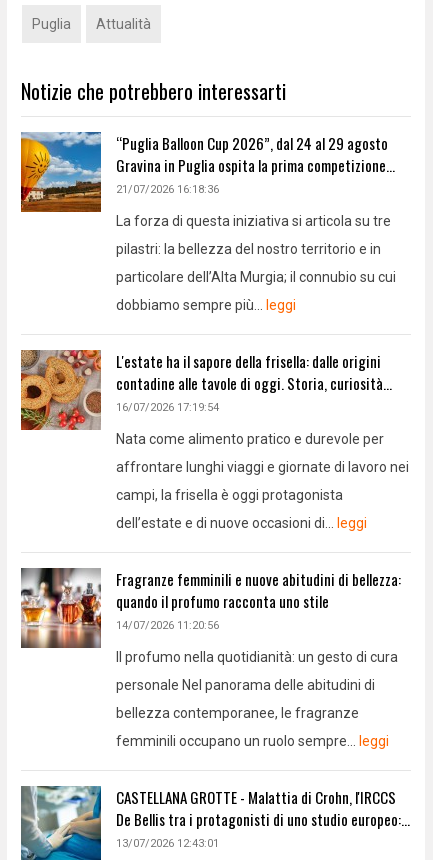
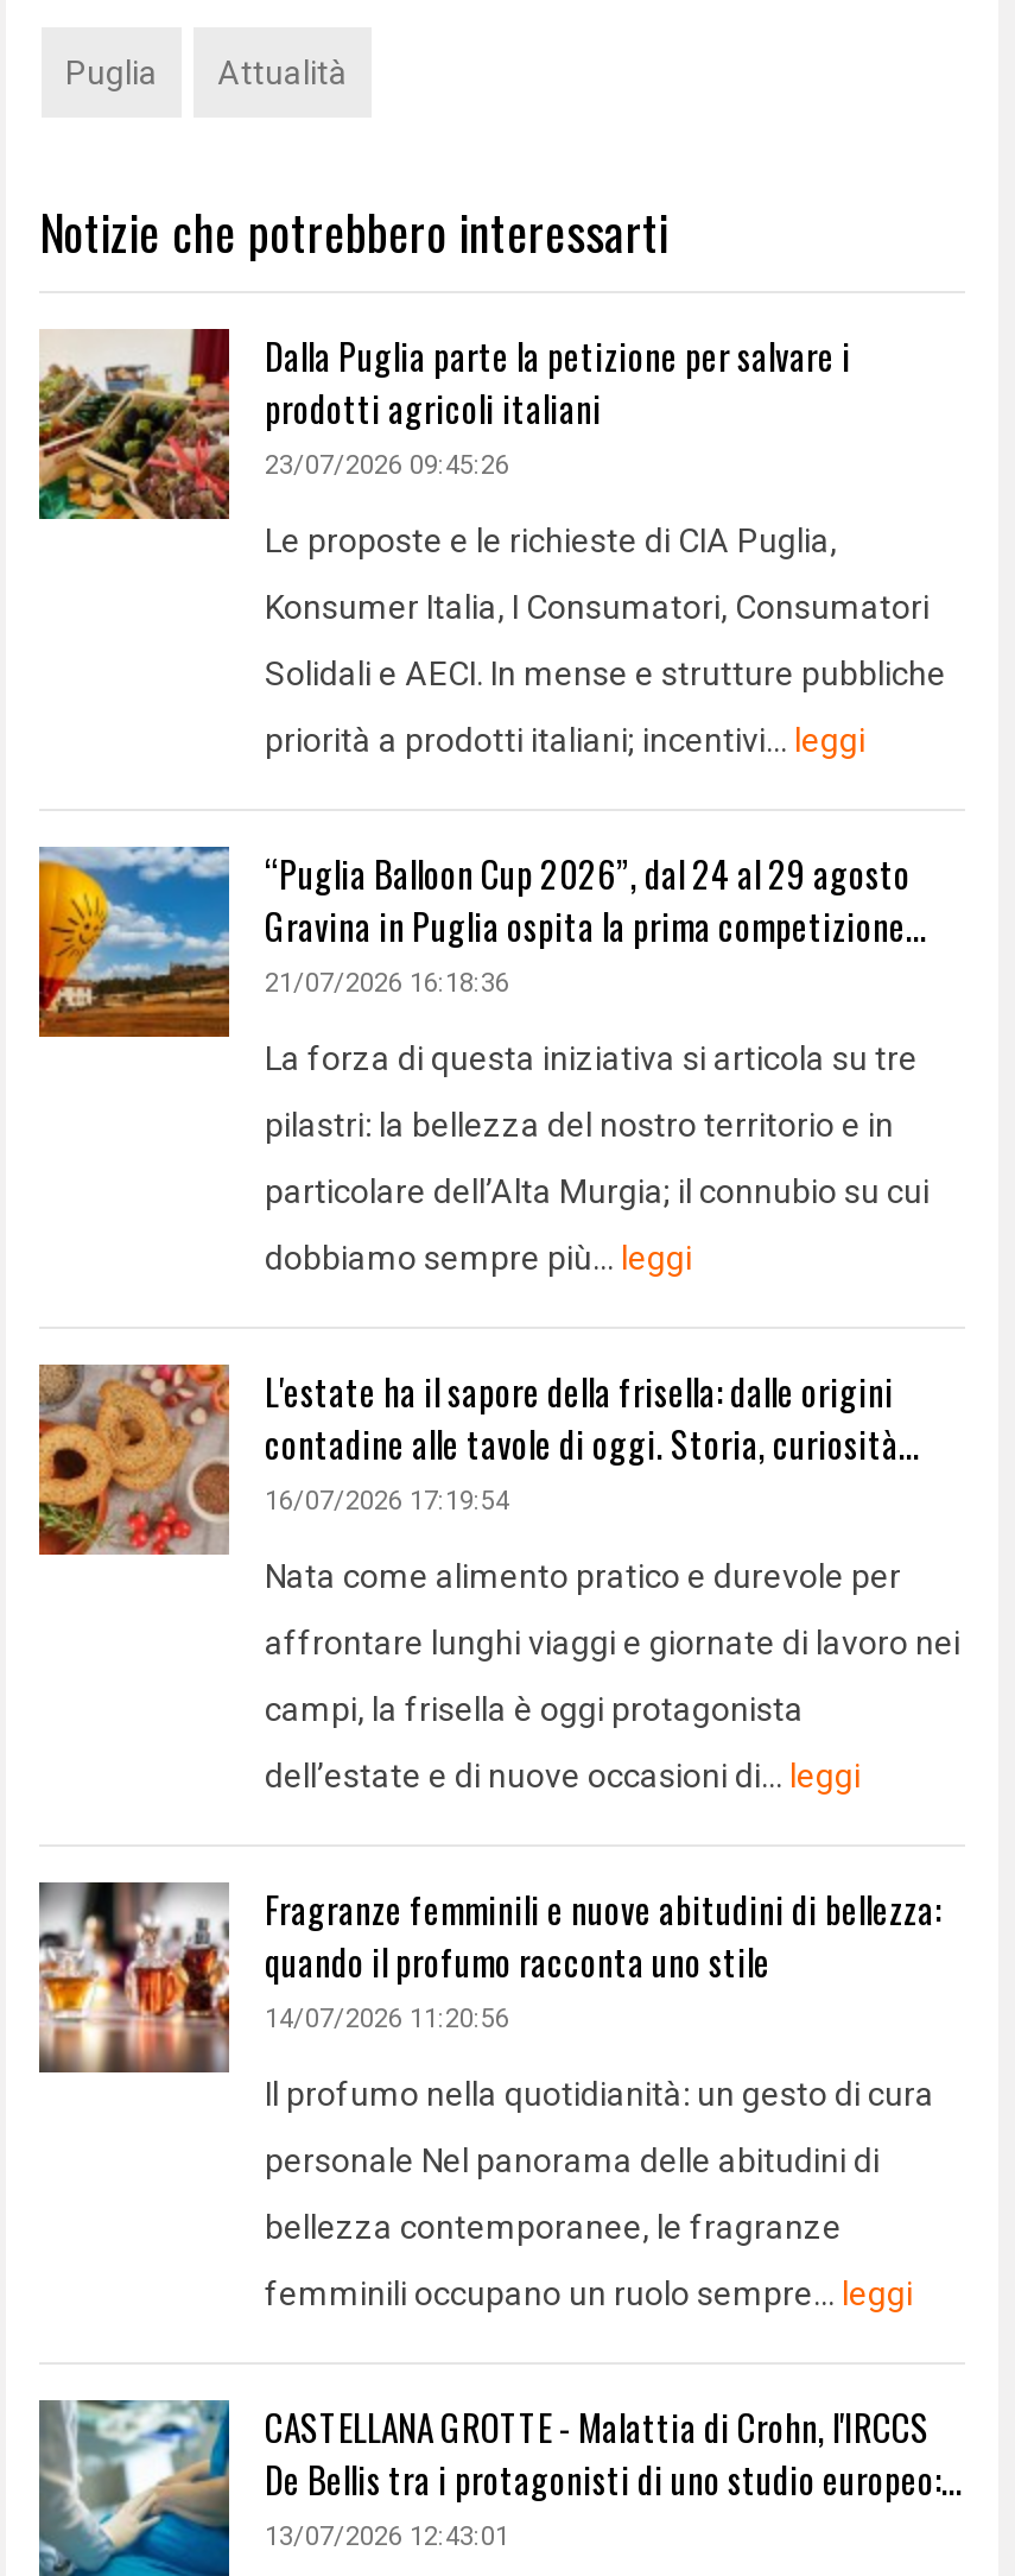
none -> [37,327,946,759] [image] | Dalla Puglia parte la petizione per salvare i | prodotti agricoli italiani | 23/07/2026 09:45:26 | Le proposte e le richieste di CIA Puglia, | Konsumer Italia, I Consumatori, Consumatori | Solidali e AECI. In mense e strutture pubbliche | priorità a prodotti italiani; incentivi... leggi

